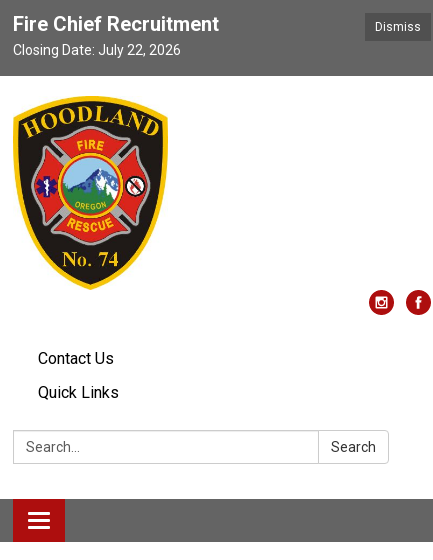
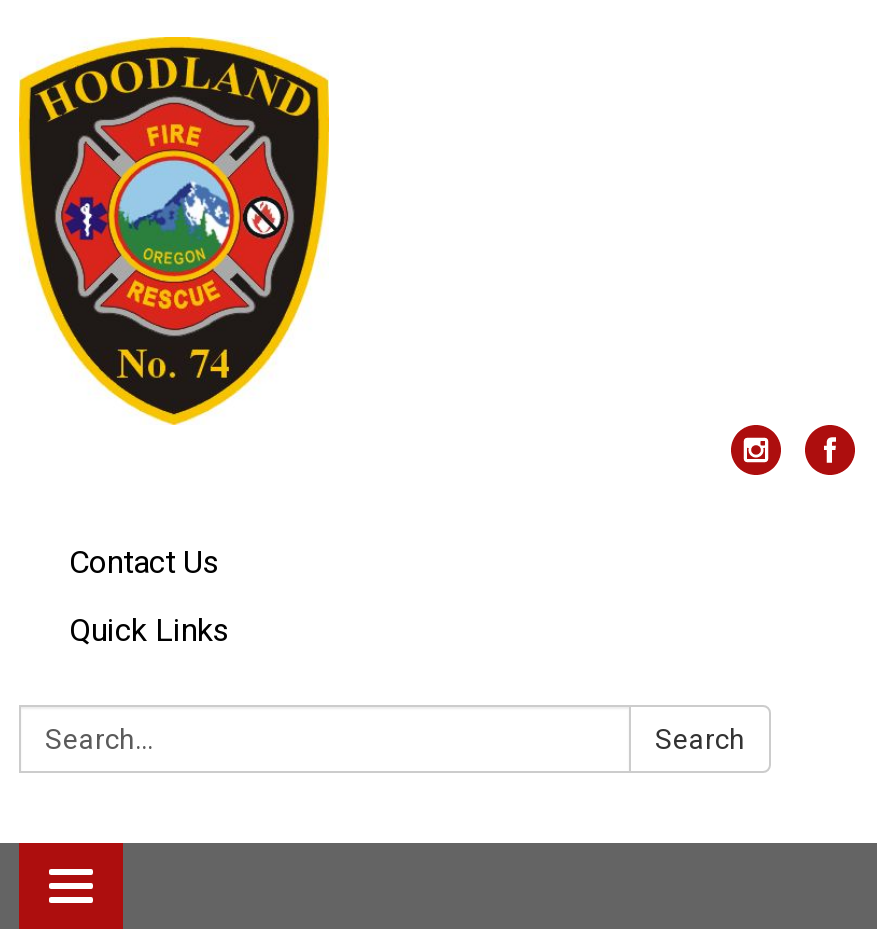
[13,12,421,58] Dismiss | Fire Chief Recruitment | Closing Date: July 22, 2026 -> none

